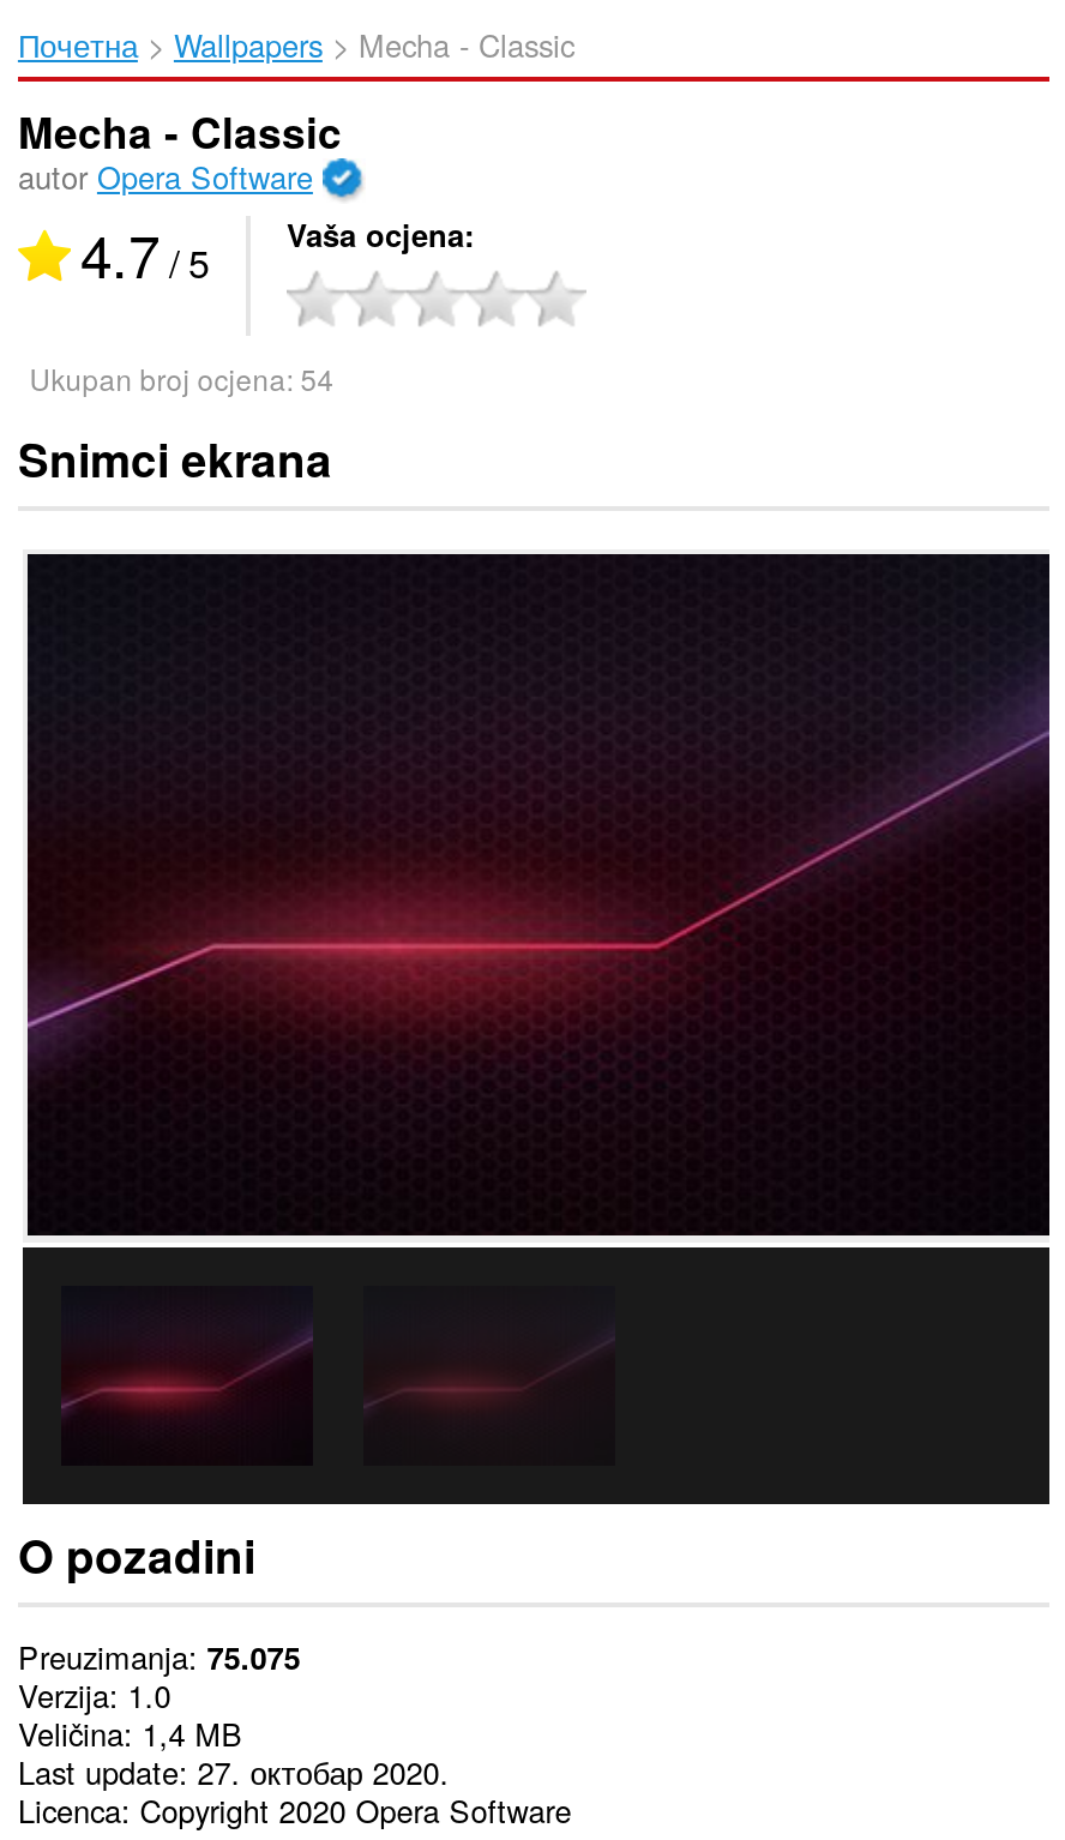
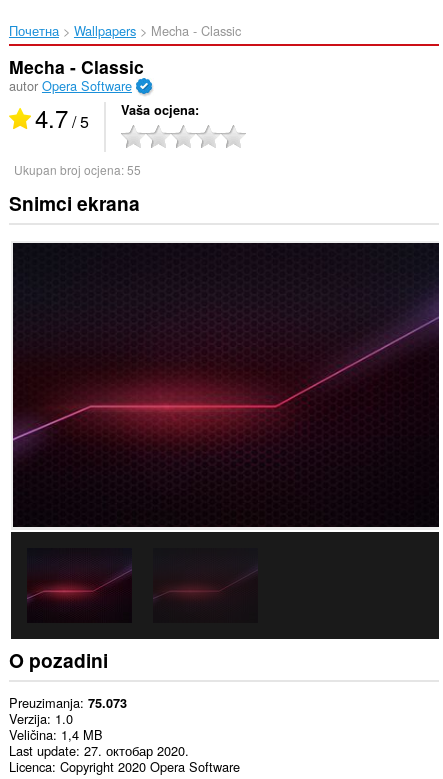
[30,357,334,398] Ukupan broj ocjena: 54 -> [14,161,141,178] Ukupan broj ocjena: 55
[18,1633,301,1678] Preuzimanja 75.075 -> [9,693,127,712] Preuzimanja 75.073

